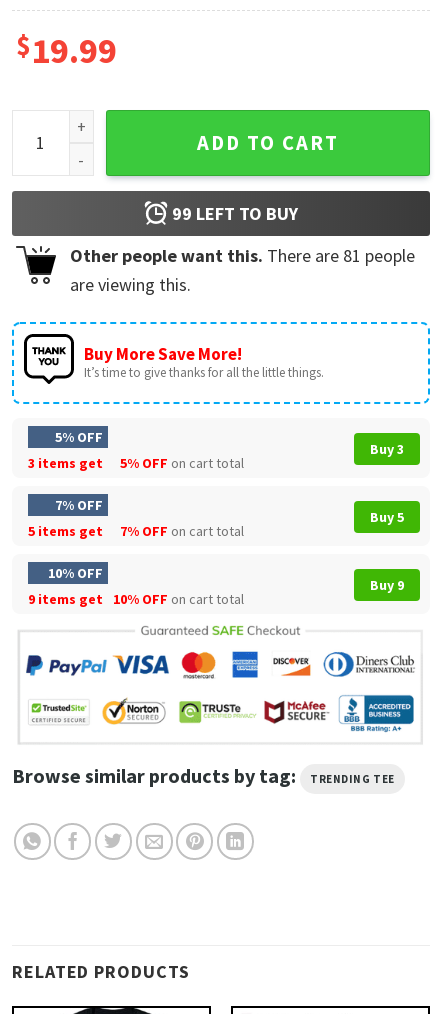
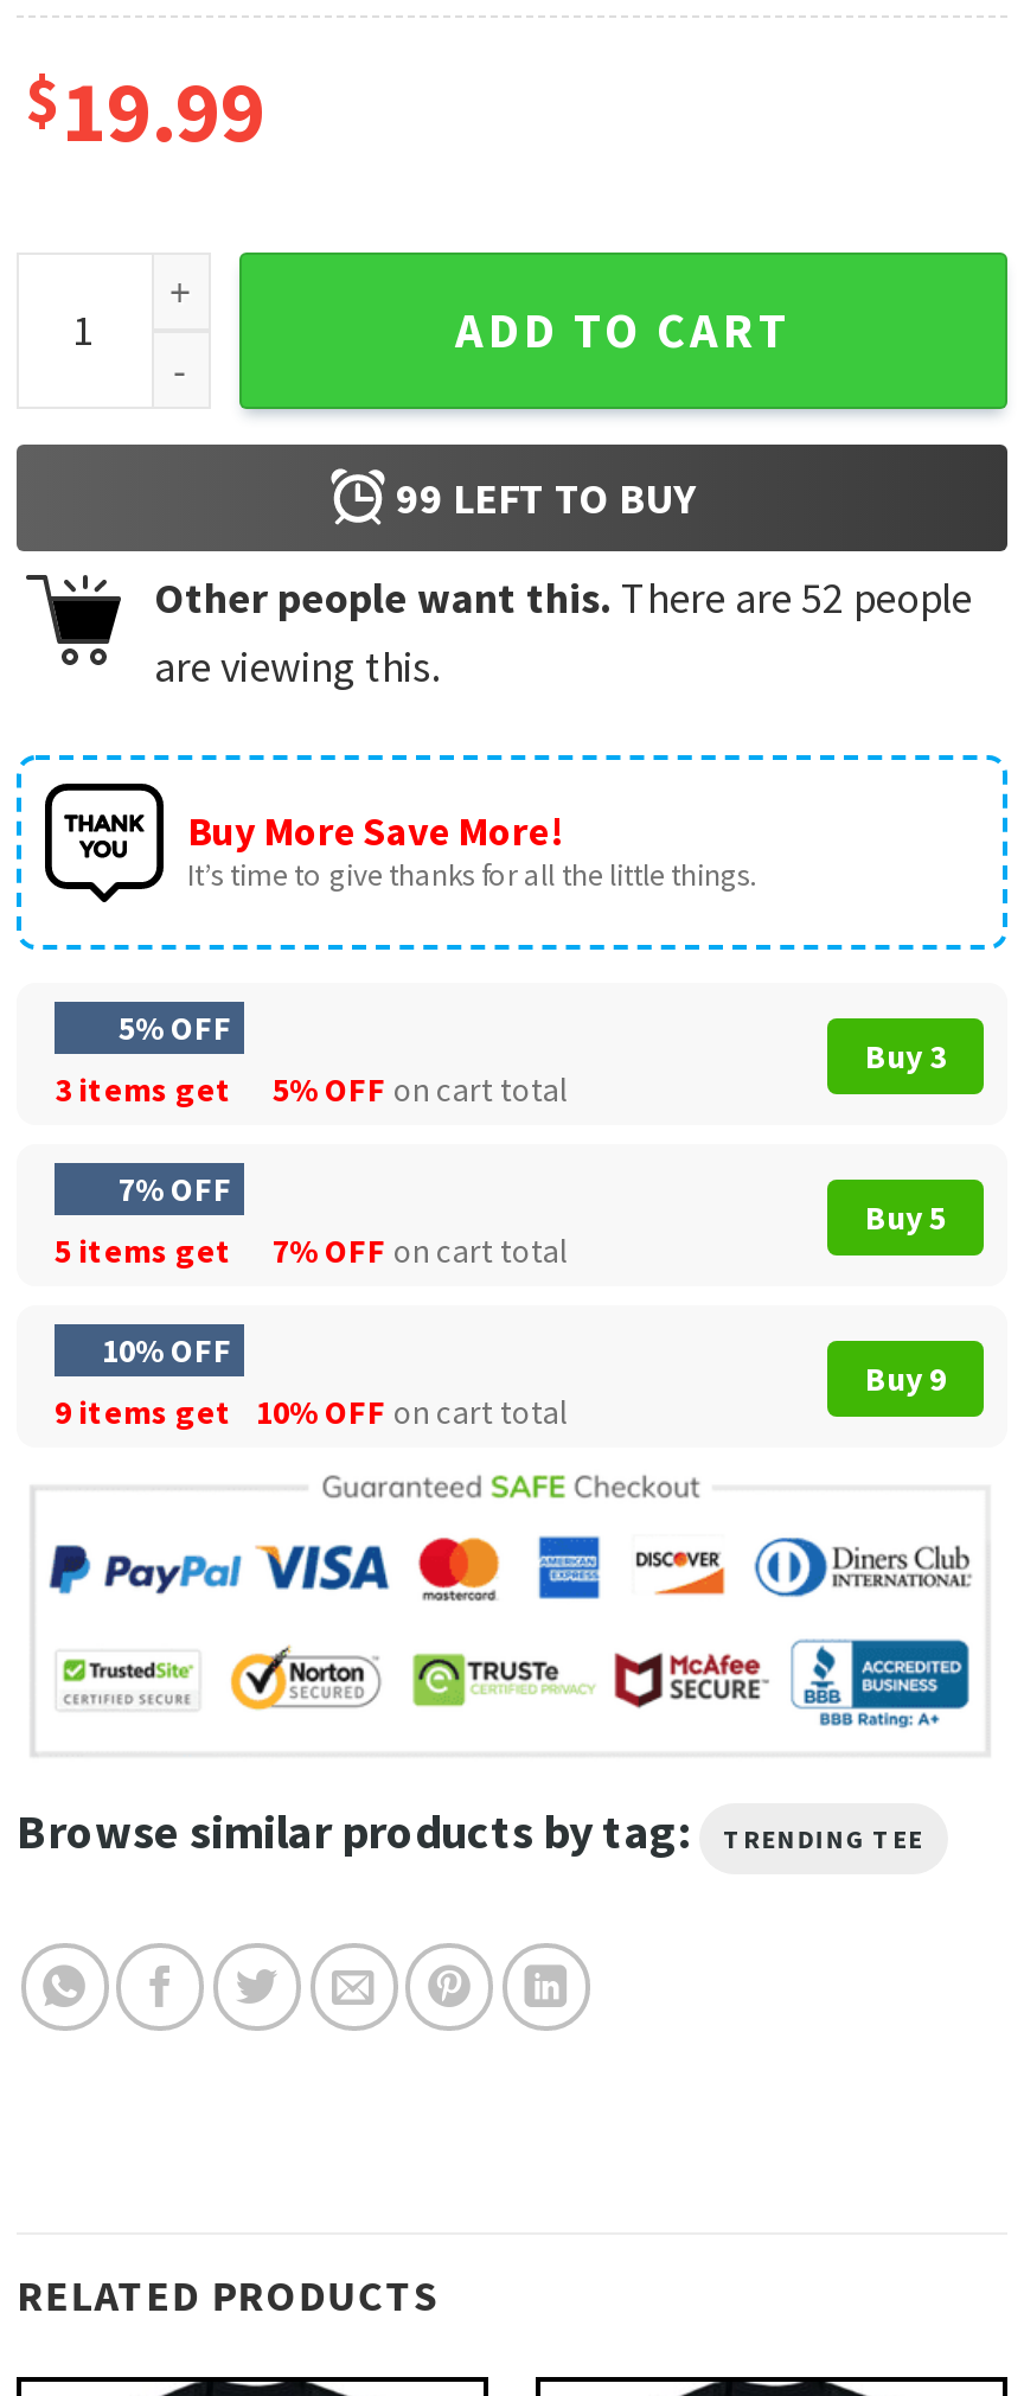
[70,244,415,267] Other people want this. There are 81 people -> [154,569,972,624] Other people want this. There are 52 people

